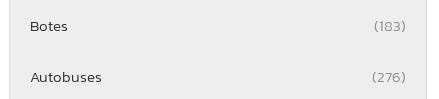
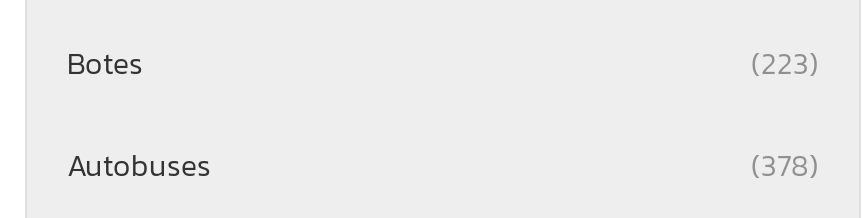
[374,13,406,36] (183) -> [751,39,819,85] (223)
[372,64,406,87] (276) -> [751,141,819,187] (378)

